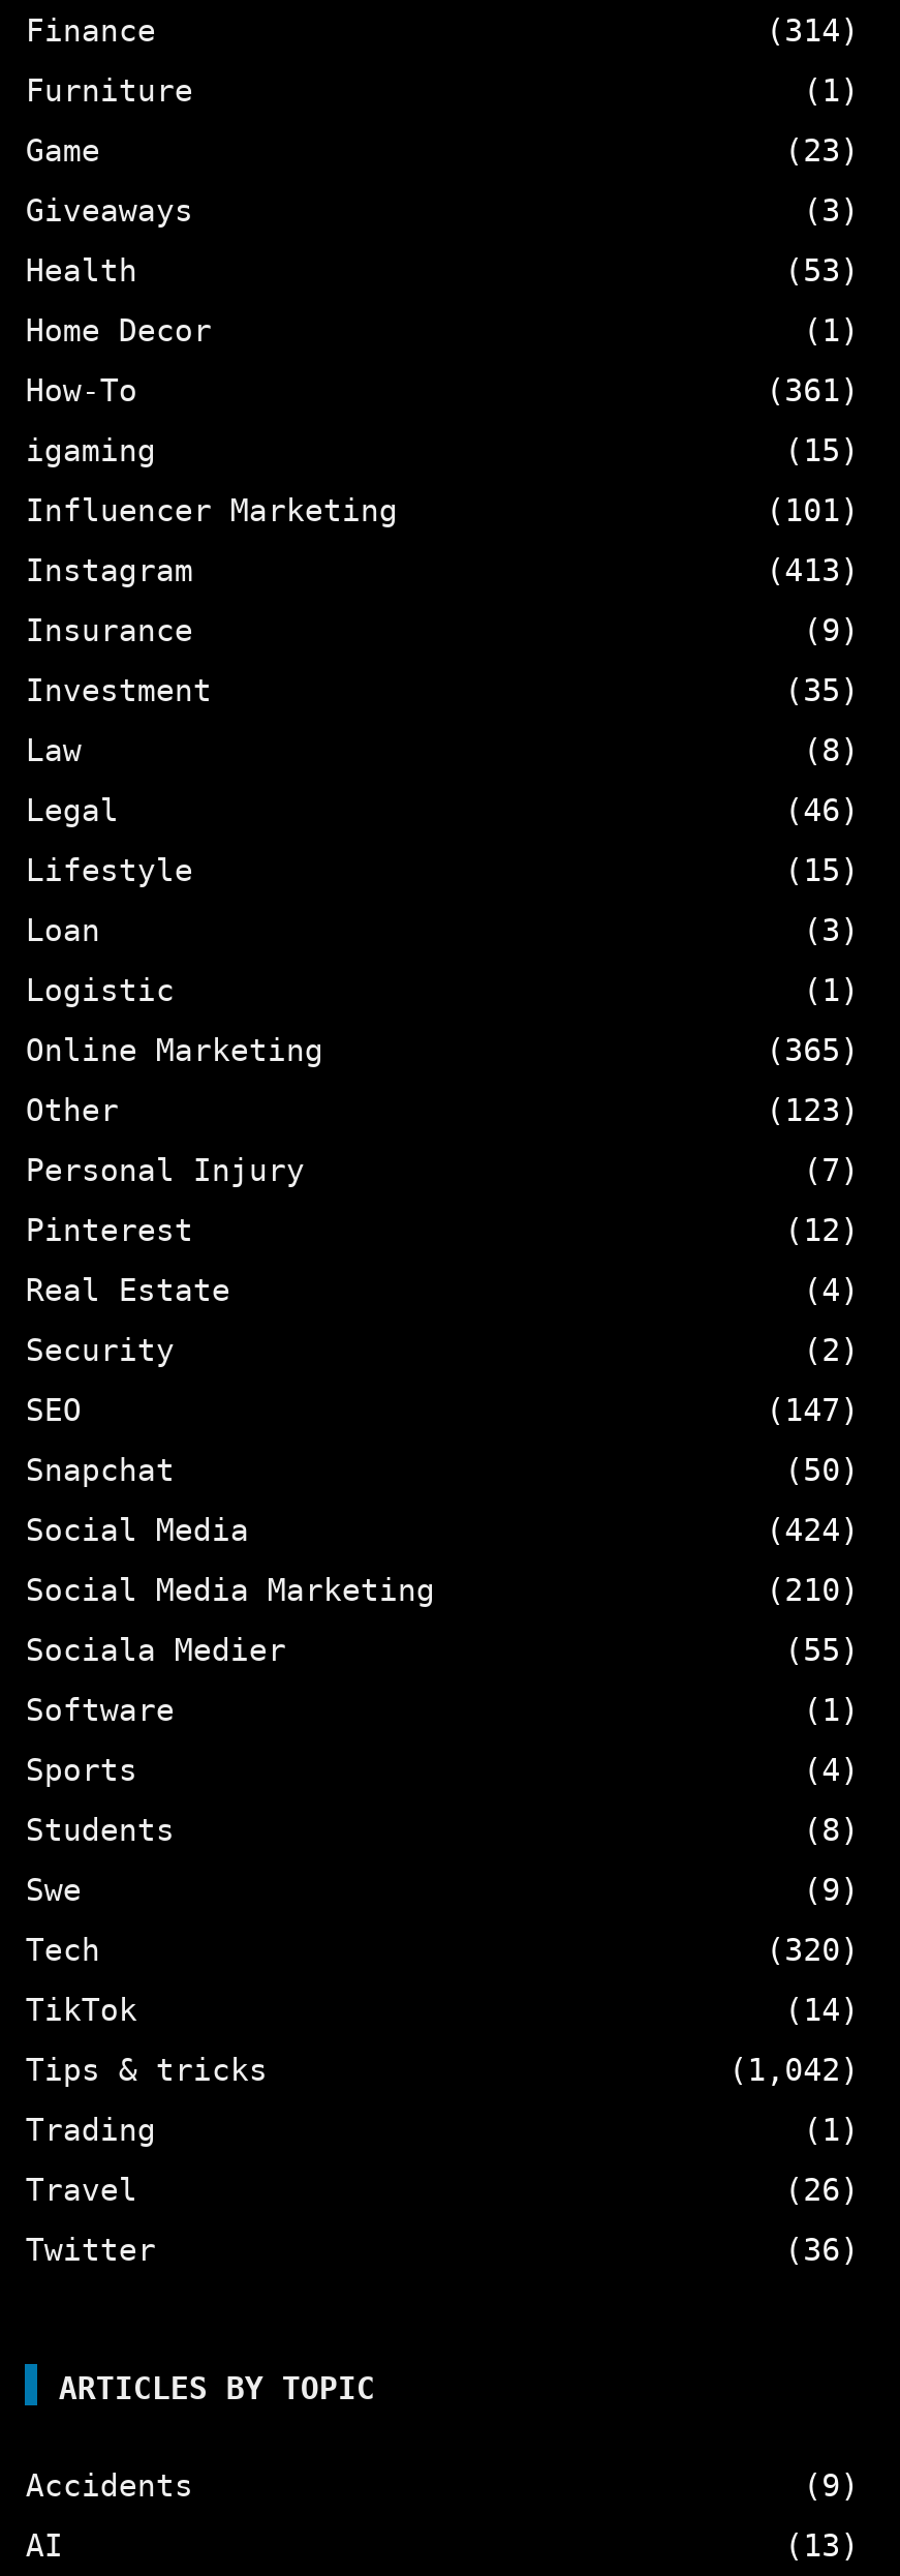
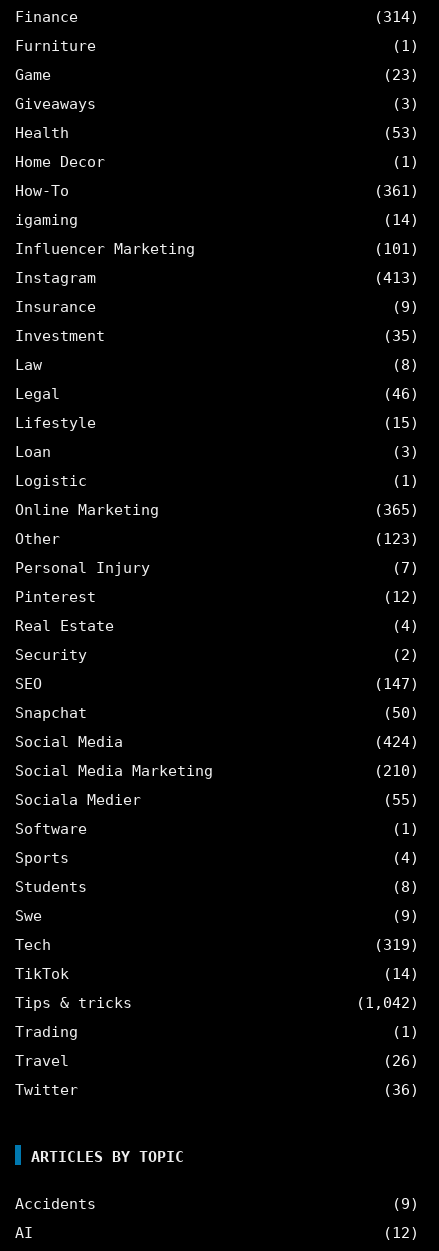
[784,433,859,470] (15) -> [383,211,419,229] (14)
[766,1933,859,1970] (320) -> [374,936,419,954] (319)
[784,2528,859,2565] (13) -> [383,1224,419,1242] (12)

